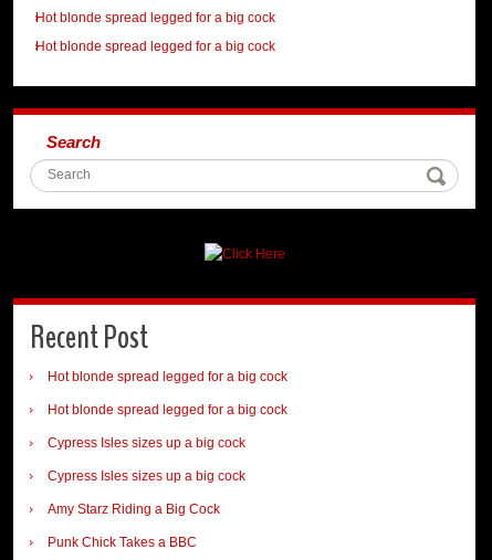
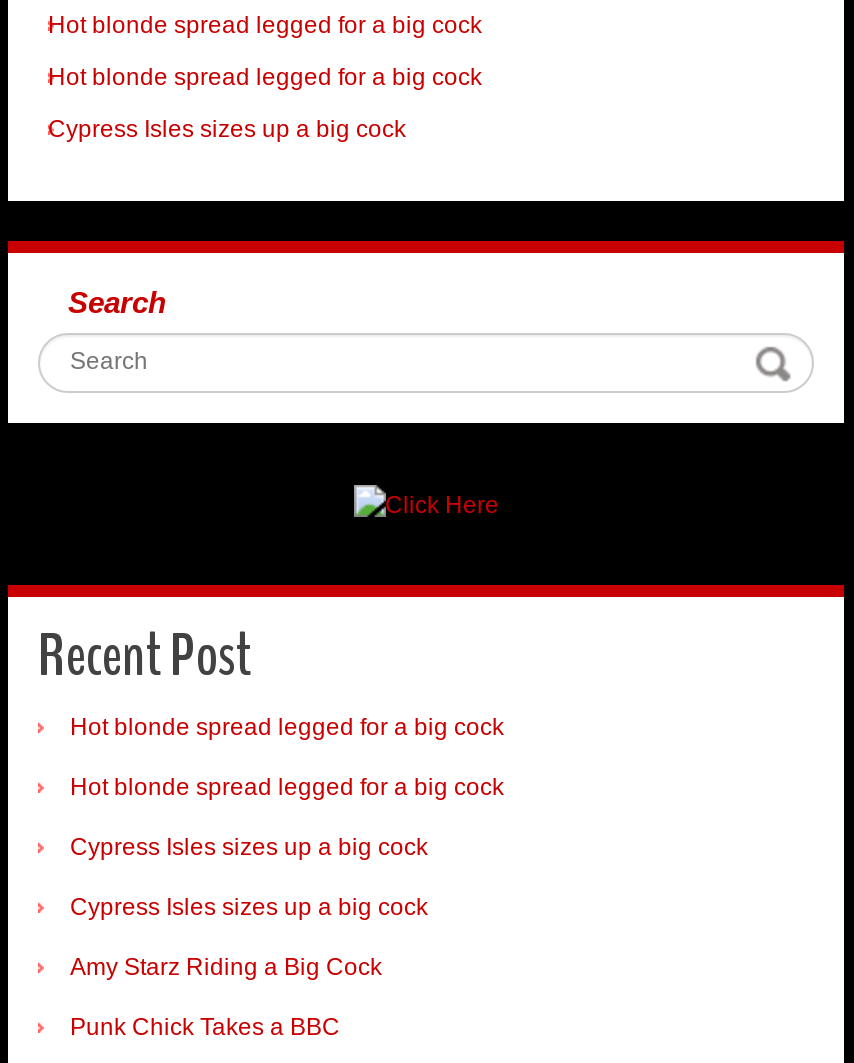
none -> [48,114,406,142] Cypress Isles sizes up a big cock

